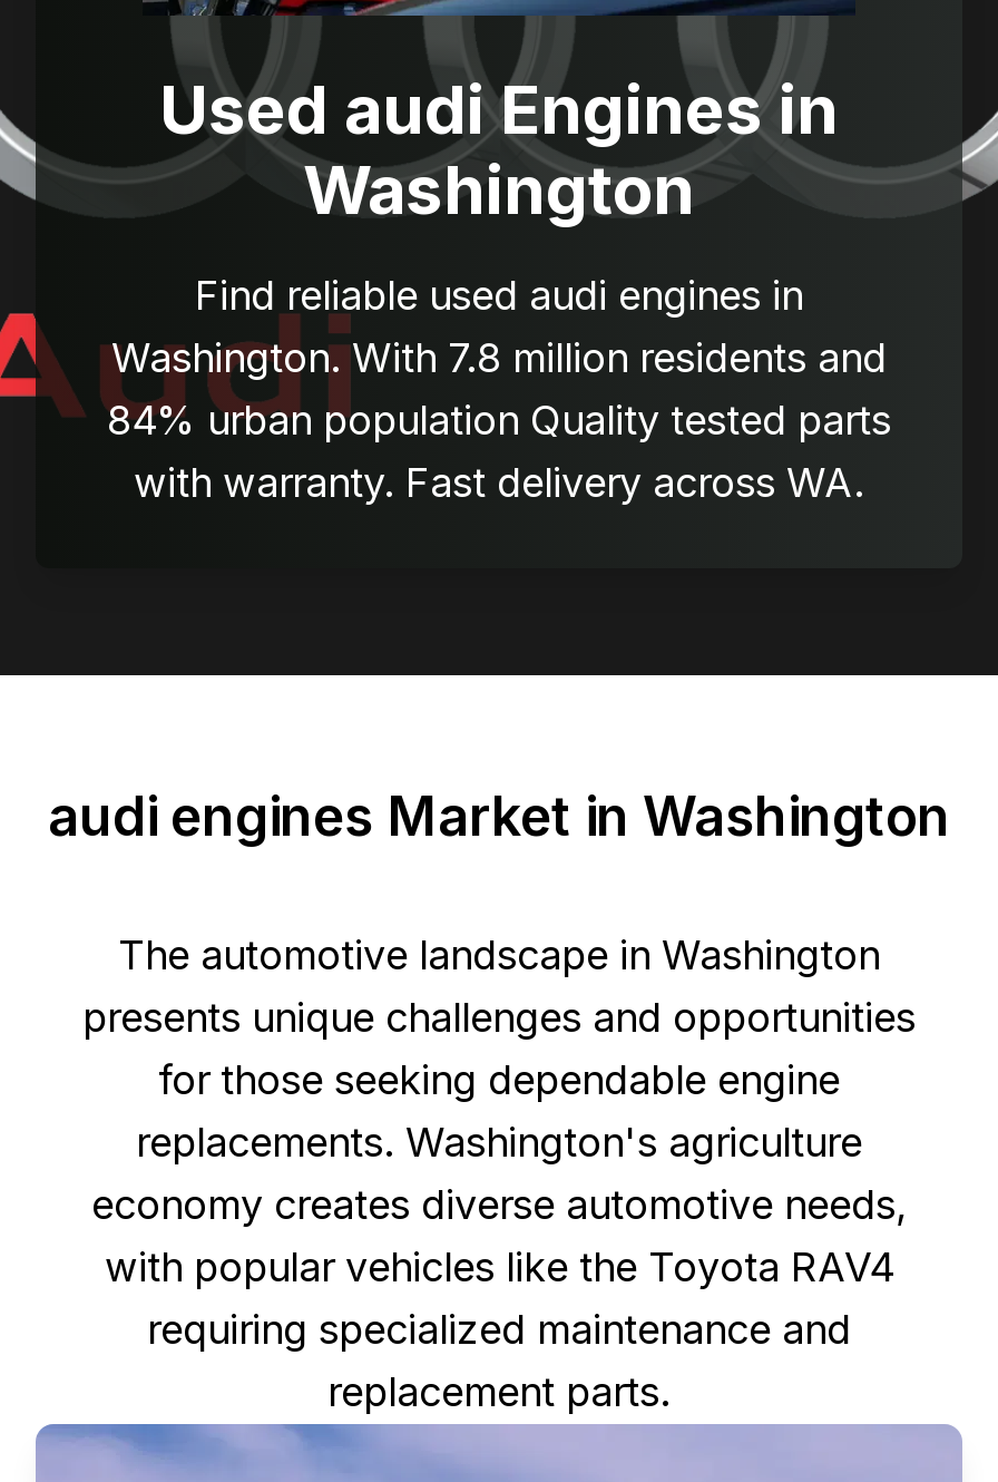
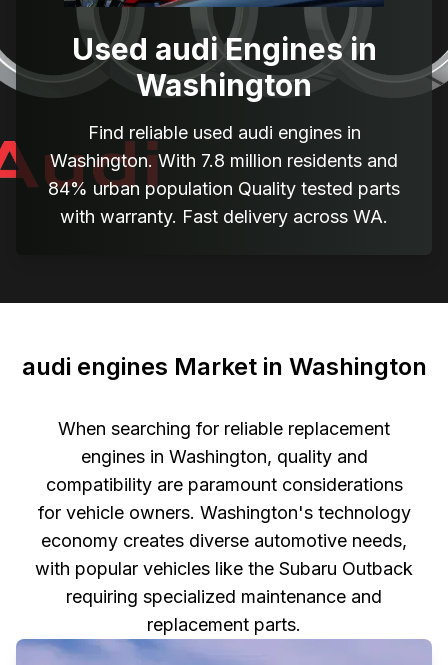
[82,930,916,1164] The automotive landscape in Washington | presents unique challenges and opportunities | for those seeking dependable engine | replacements. Washington's agriculture -> [37,417,410,522] When searching for reliable replacement | engines in Washington, quality and | compatibility are paramount considerations | for vehicle owners. Washington's technology
[105,1242,893,1289] with popular vehicles like the Toyota RAV4 -> [35,557,413,578] with popular vehicles like the Subaru Outback

